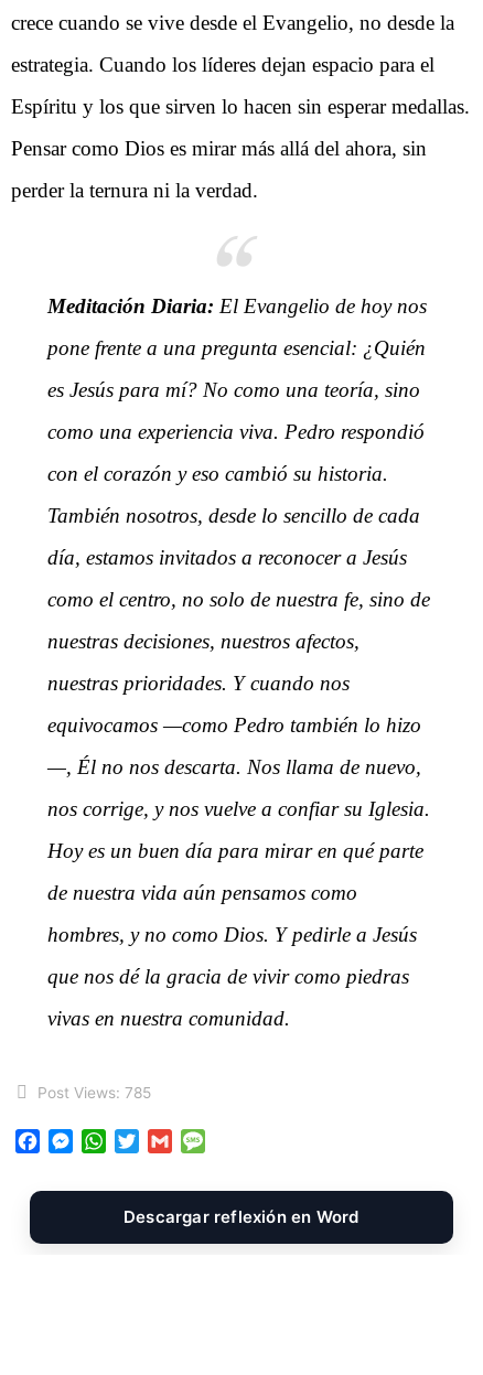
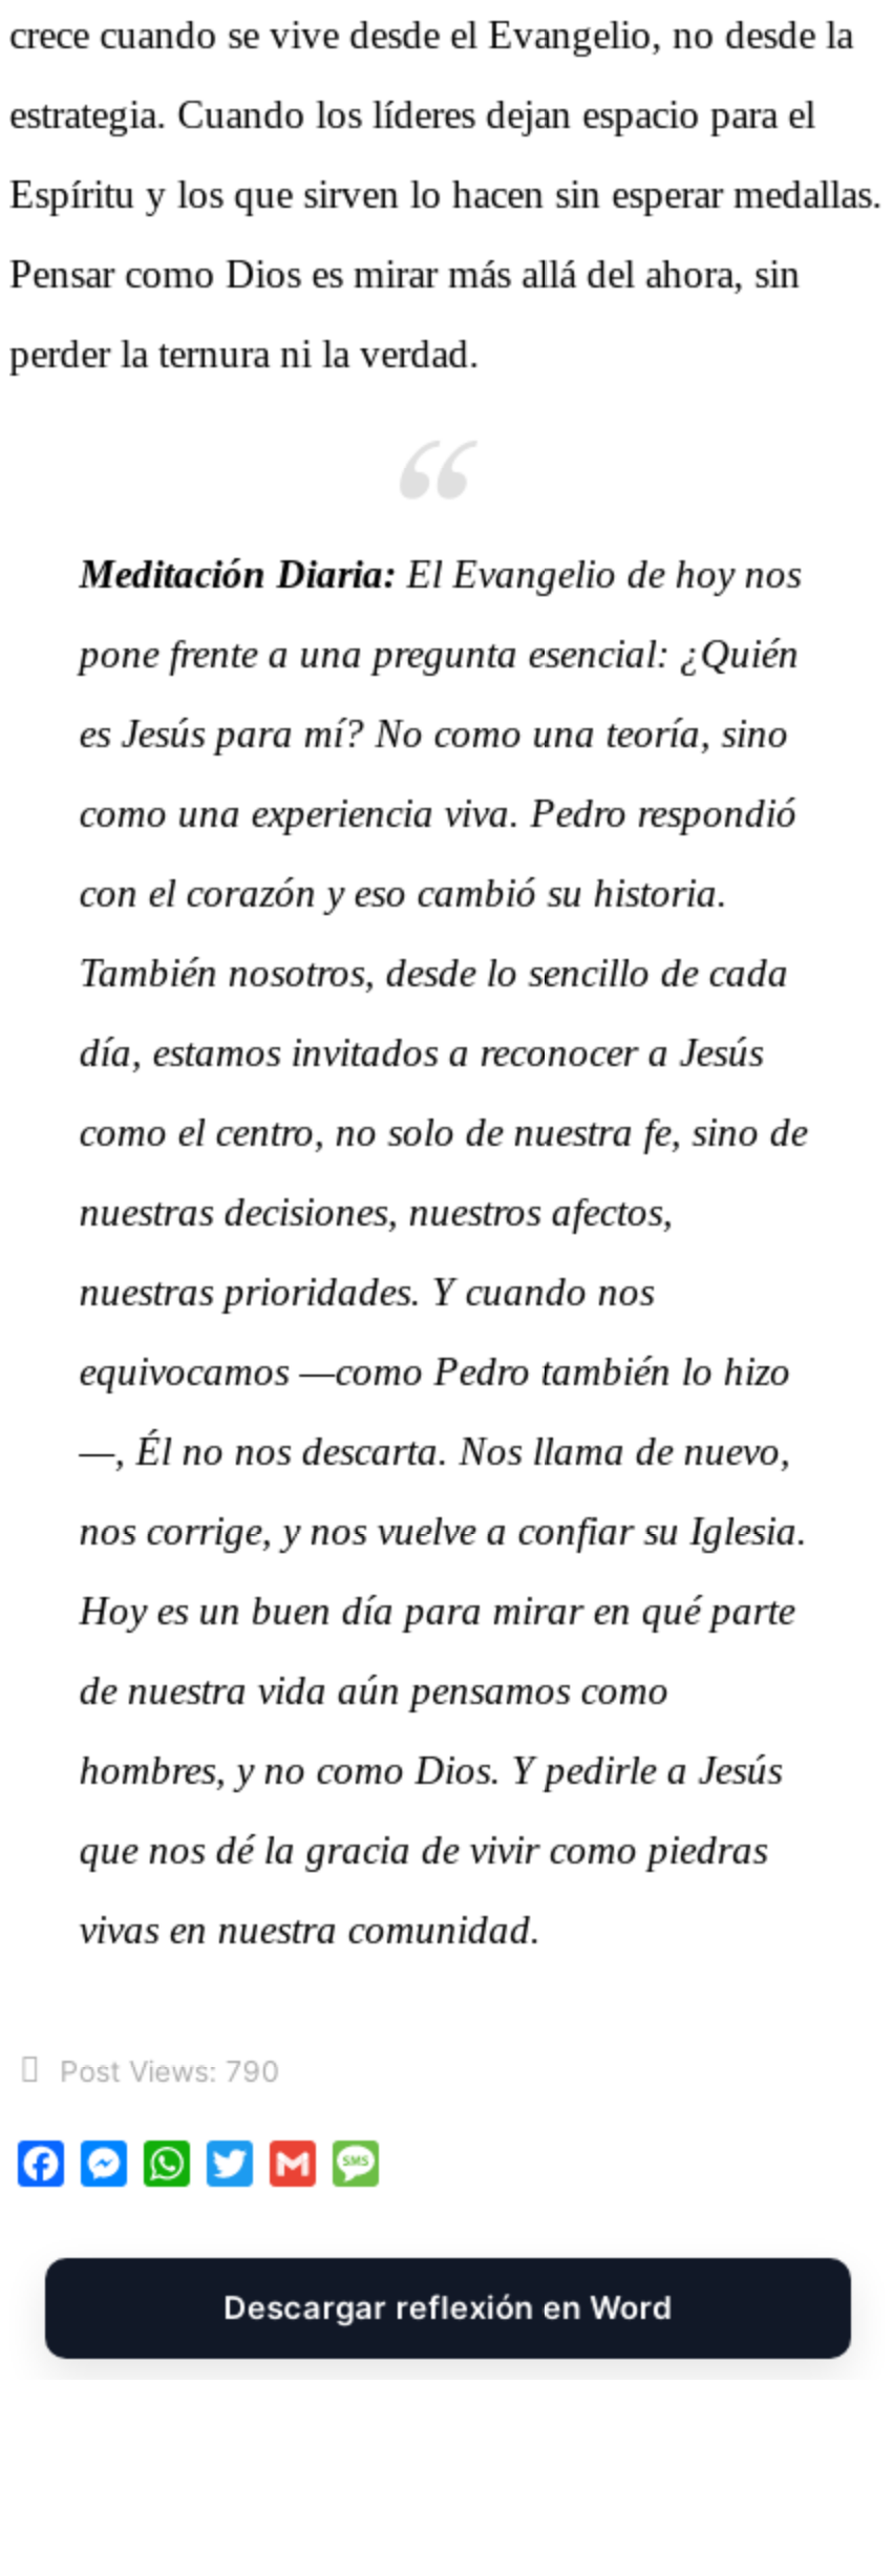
[38,1084,151,1102] Post Views: 785 -> [60,2055,281,2088] Post Views: 790

